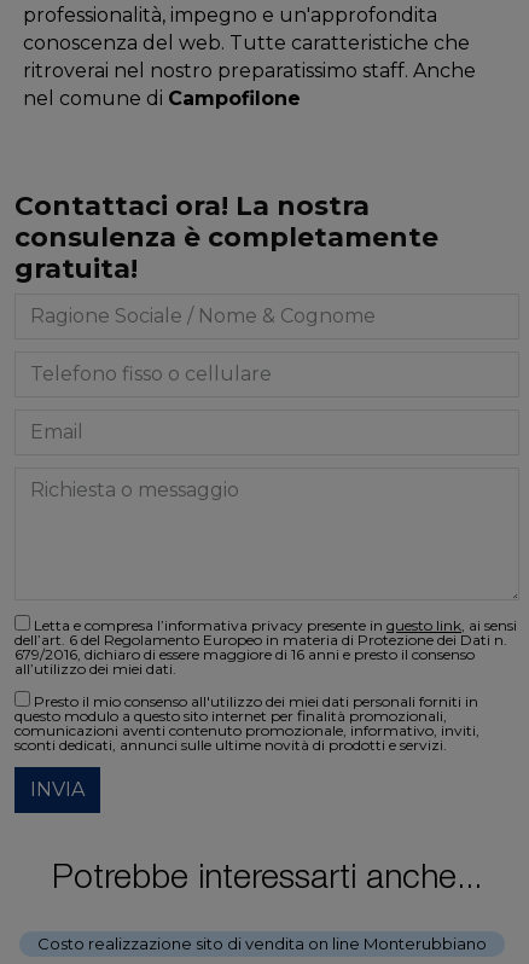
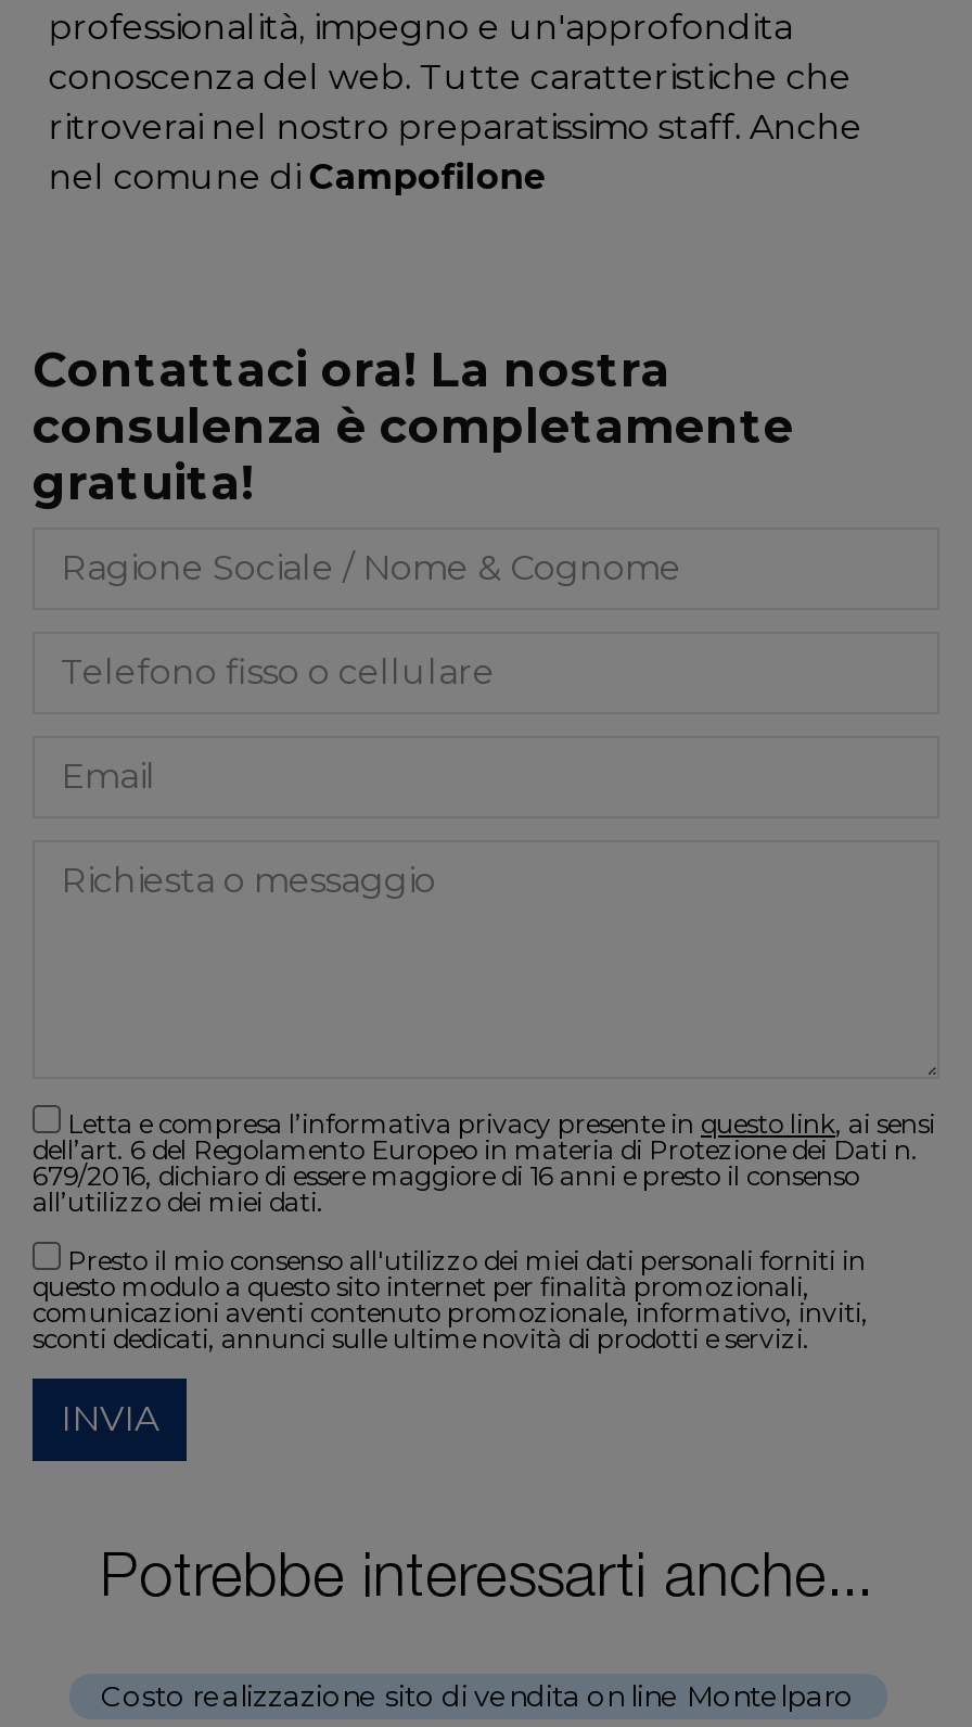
[37,933,487,953] Costo realizzazione sito di vendita on line Monterubbiano -> [101,1677,854,1712] Costo realizzazione sito di vendita on line Montelparo

